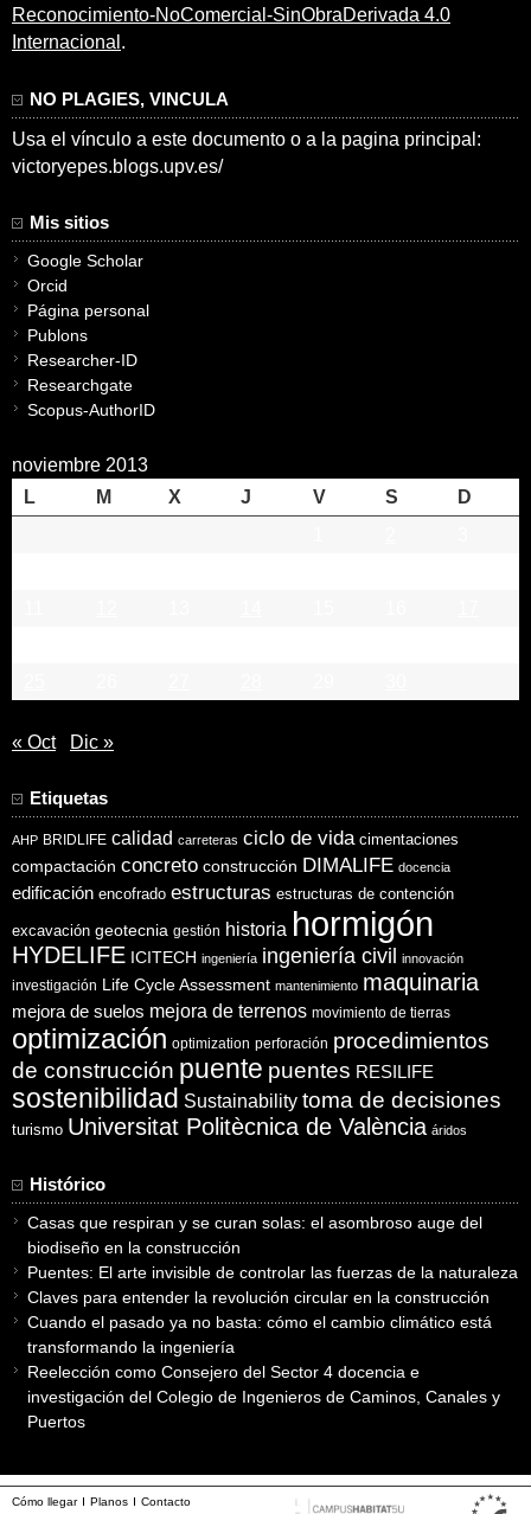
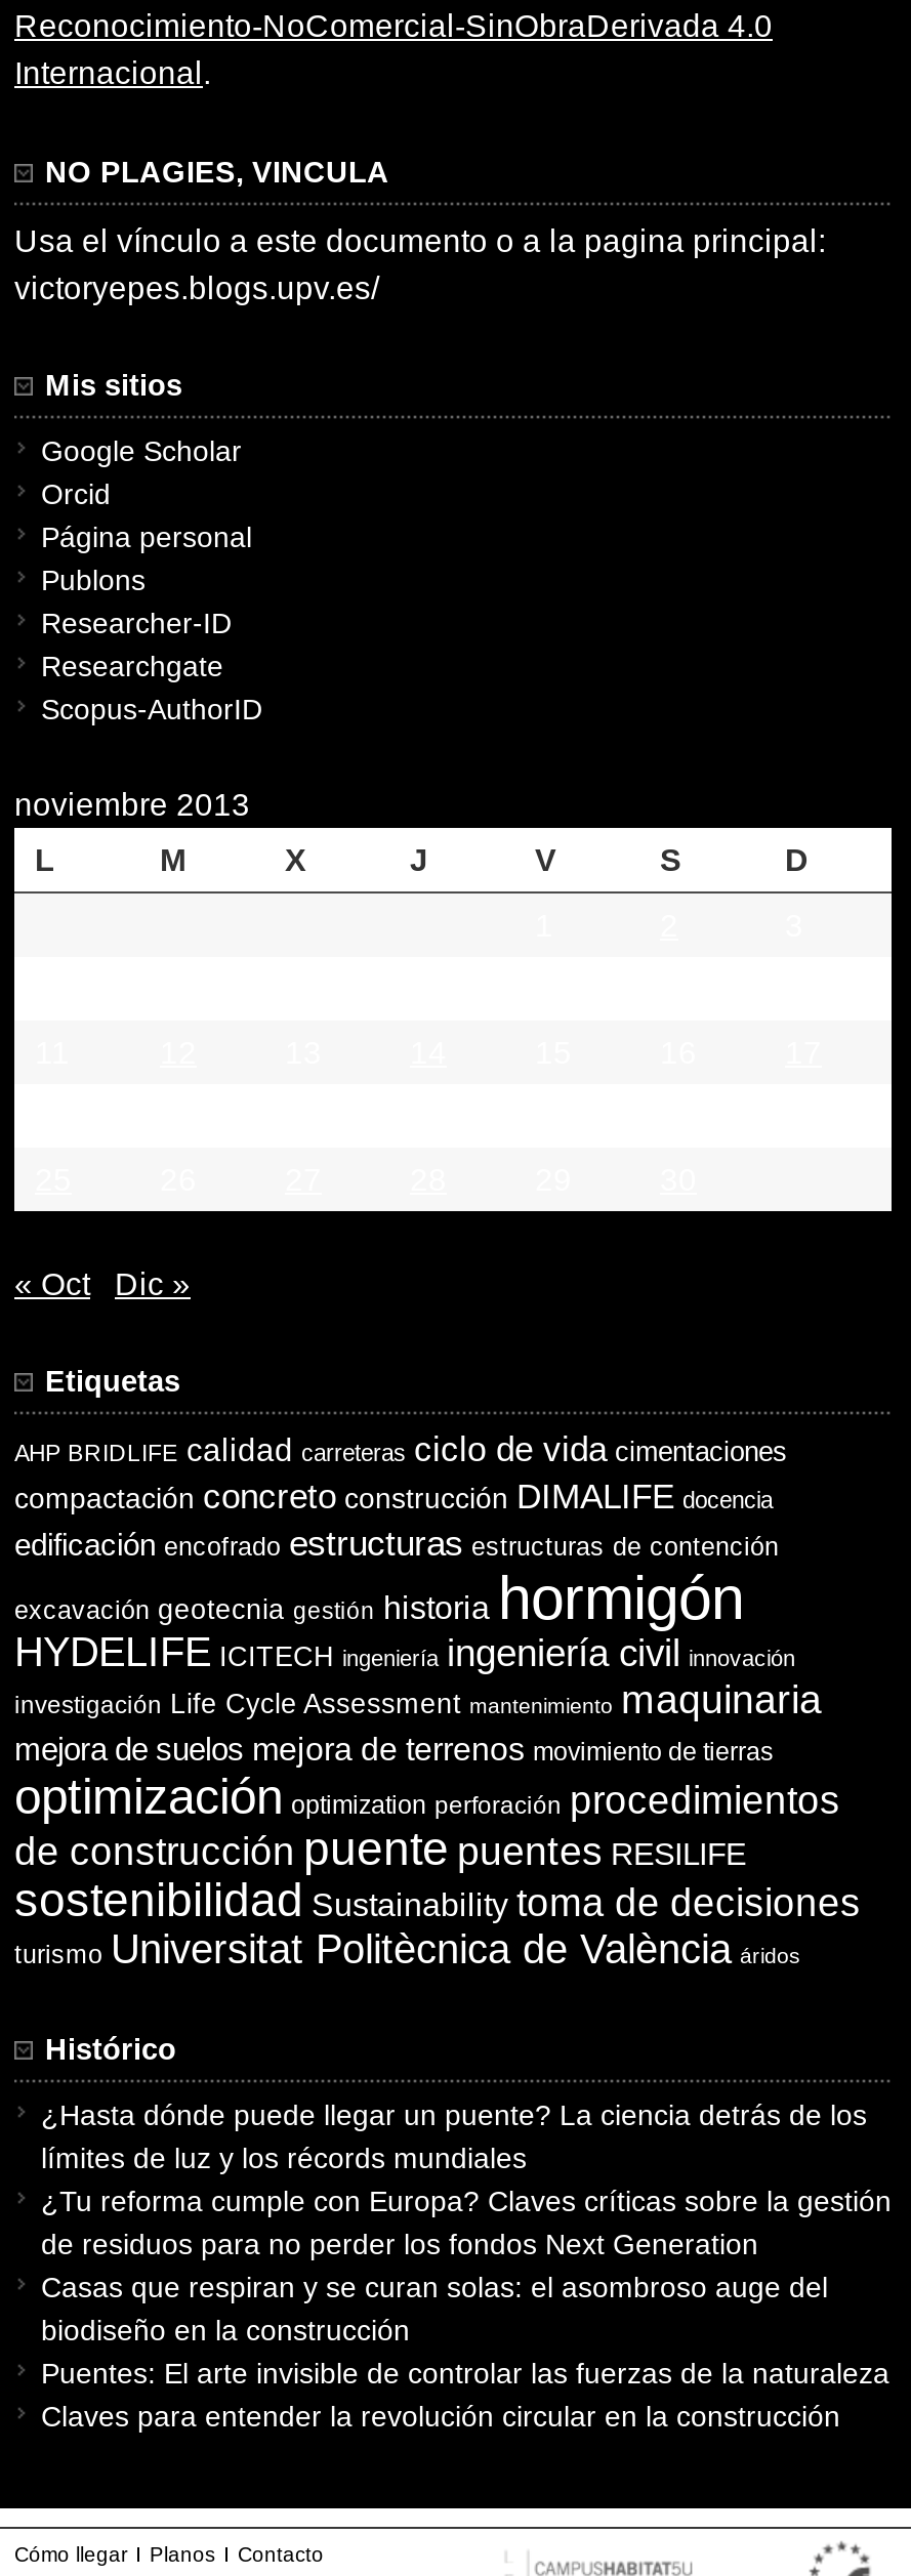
none -> [41,2099,892,2261] ¿Hasta dónde puede llegar un puente? La ciencia detrás de los | límites de luz y los récords mundiales | ¿Tu reforma cumple con Europa? Claves críticas sobre la gestión | de residuos para no perder los fondos Next Generation
moved [27,1213,518,1307] -> [41,2271,889,2433]: Casas que respiran y se curan solas: el asombroso auge del | biodiseño en la construcción | Puentes: El arte invisible de controlar las fuerzas de la naturaleza | Claves para entender la revolución circular en la construcción
[27,1313,500,1431] Cuando el pasado ya no basta: cómo el cambio climático está | transformando la ingeniería | Reelección como Consejero del Sector 4 docencia e | investigación del Colegio de Ingenieros de Caminos, Canales y | Puertos -> none

